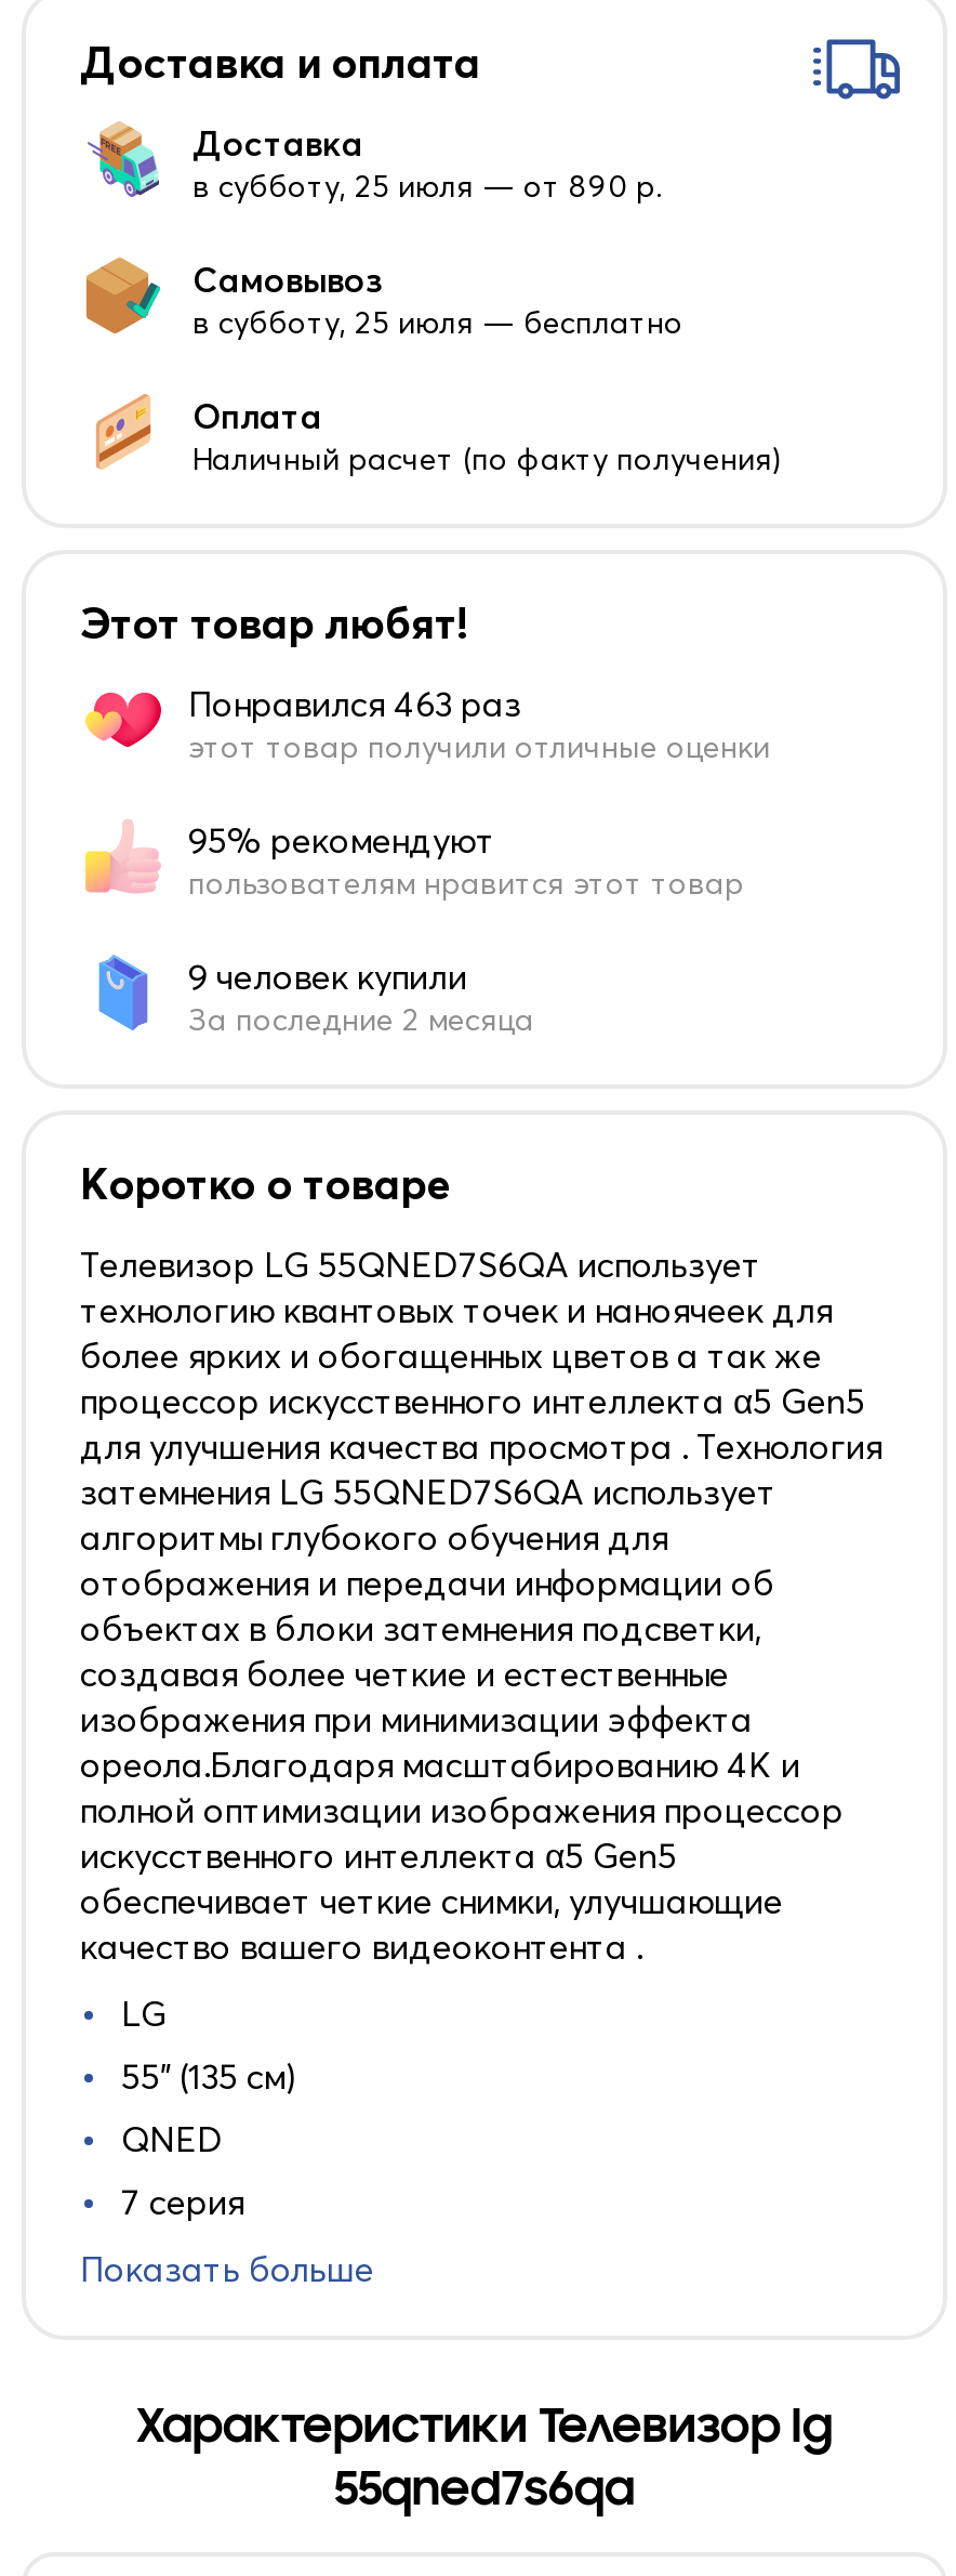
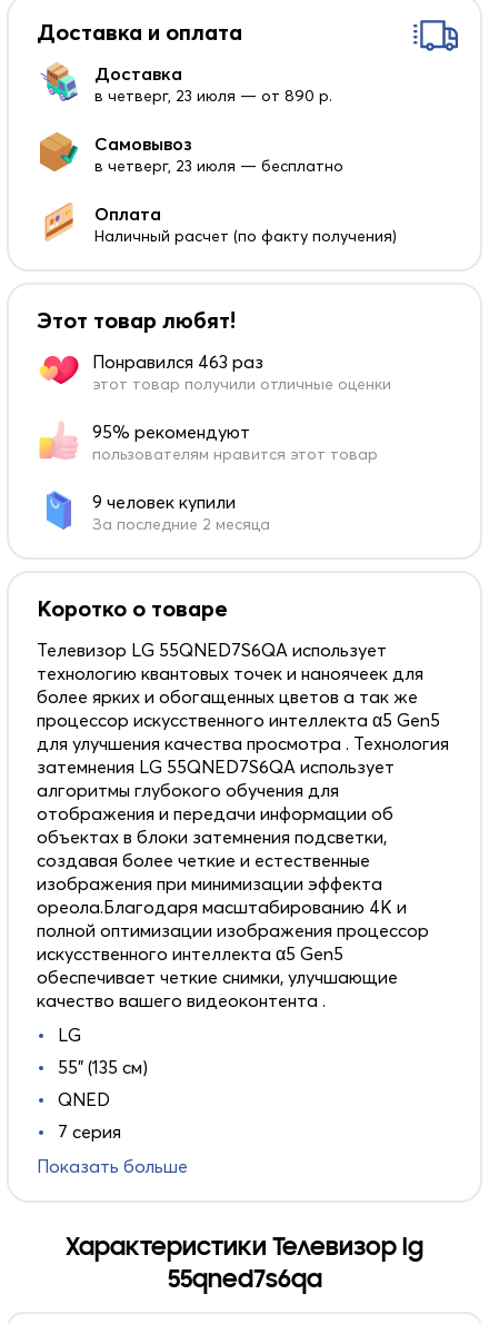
[192,167,662,206] в субботу, 25 июля — от 890 р. -> [94,86,332,106] в четверг, 23 июля — от 890 р.
[192,303,683,342] в субботу, 25 июля — бесплатно -> [94,156,343,176] в четверг, 23 июля — бесплатно

